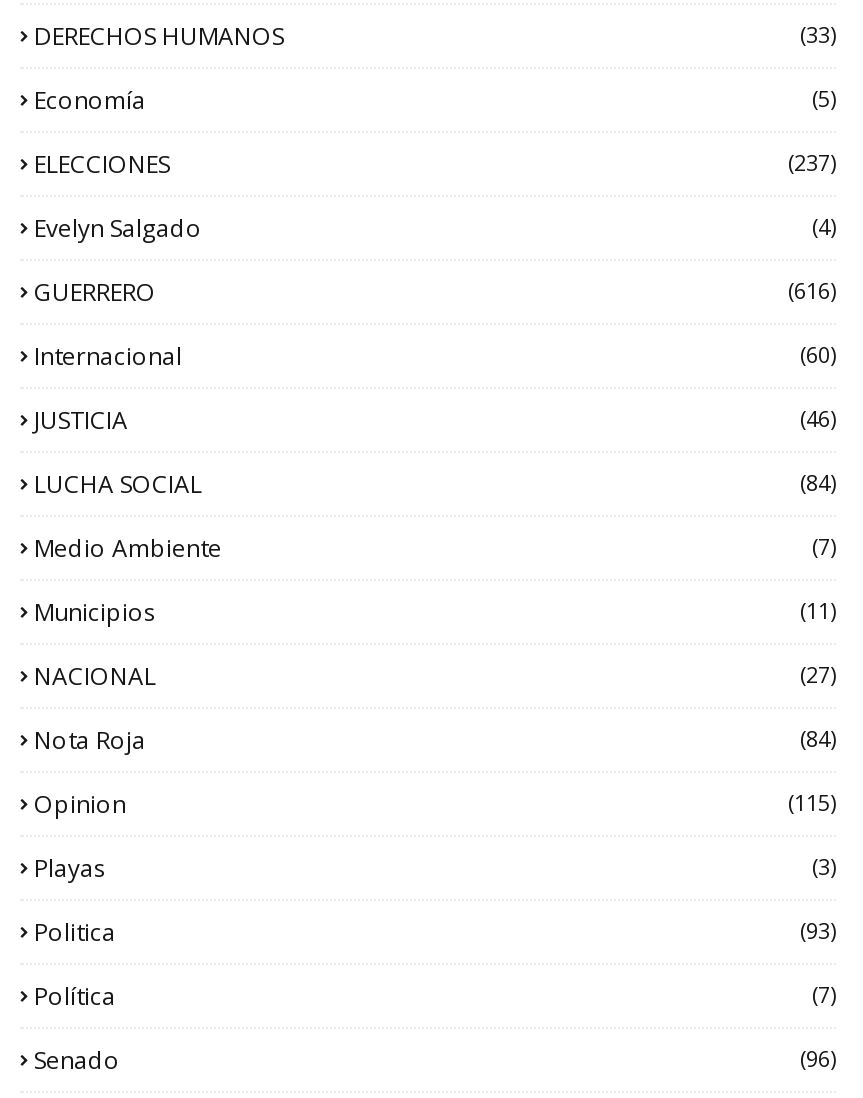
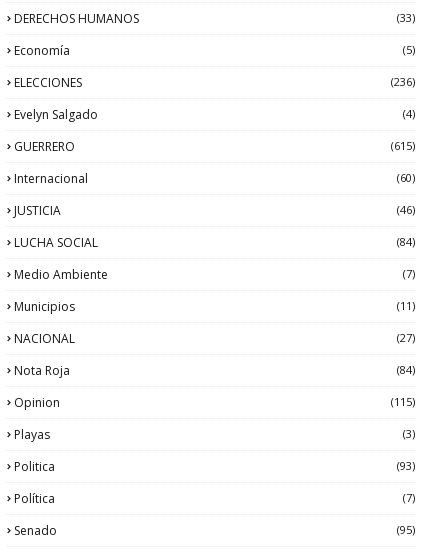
[788,146,836,176] (237) -> [391,73,415,88] (236)
[788,274,836,304] (616) -> [391,137,415,152] (615)
[800,1042,836,1072] (96) -> [397,521,415,536] (95)

